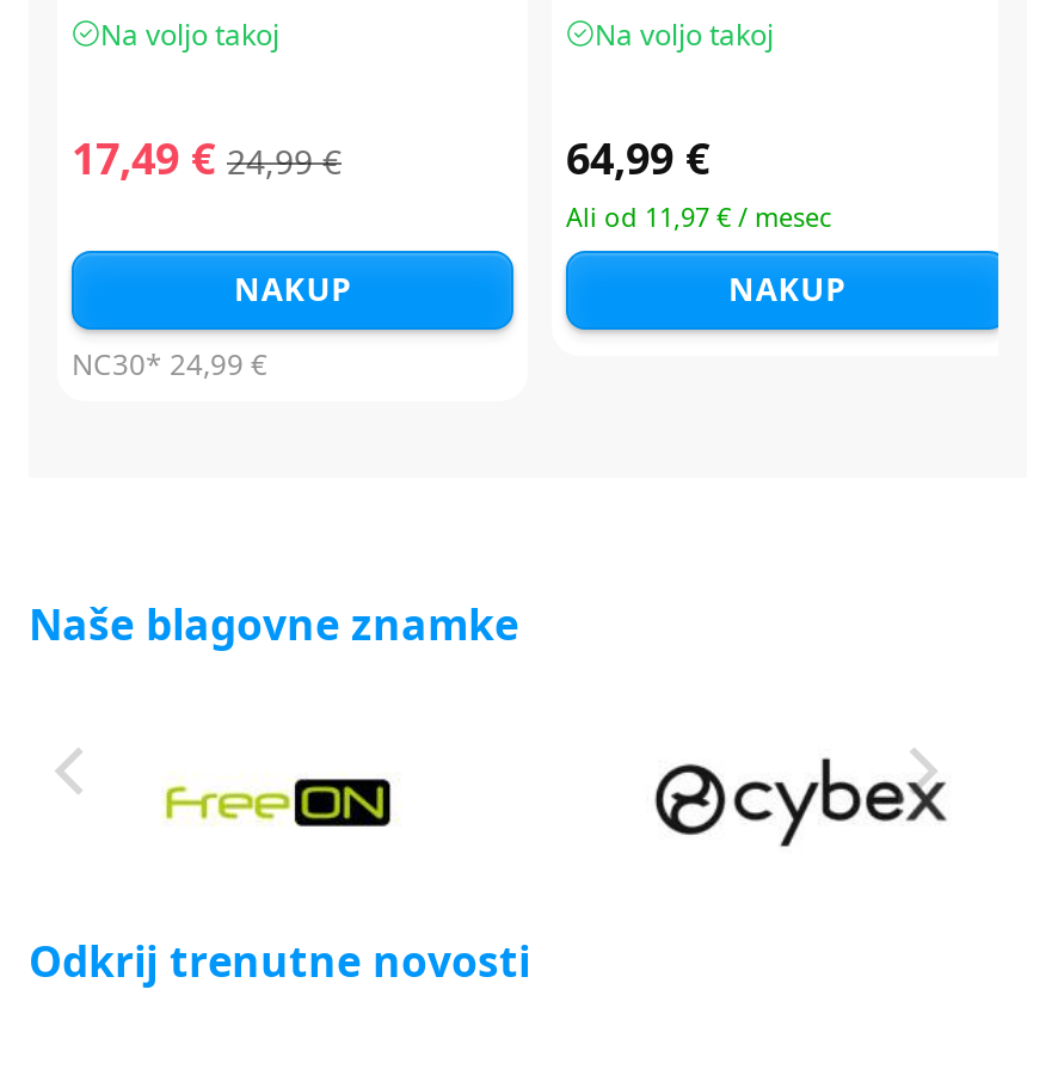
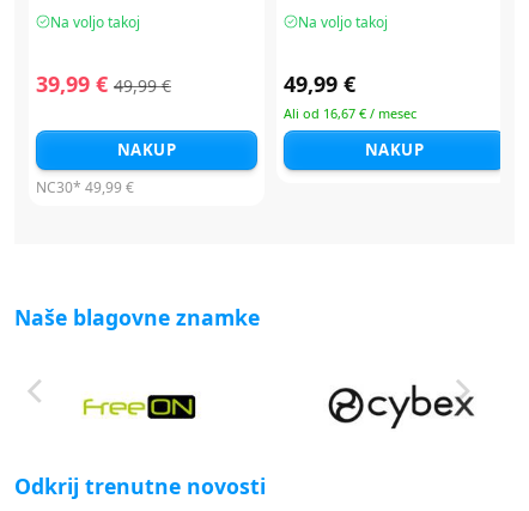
[72,129,342,186] 17,49 € 24,99 € -> [36,69,171,98] 39,99 € 49,99 €
[566,129,709,186] 64,99 € -> [284,69,355,98] 49,99 €
[566,198,831,234] Ali od 11,97 € / mesec -> [284,104,416,122] Ali od 16,67 € / mesec
[72,344,267,384] NC30* 24,99 € -> [36,177,134,197] NC30* 49,99 €

